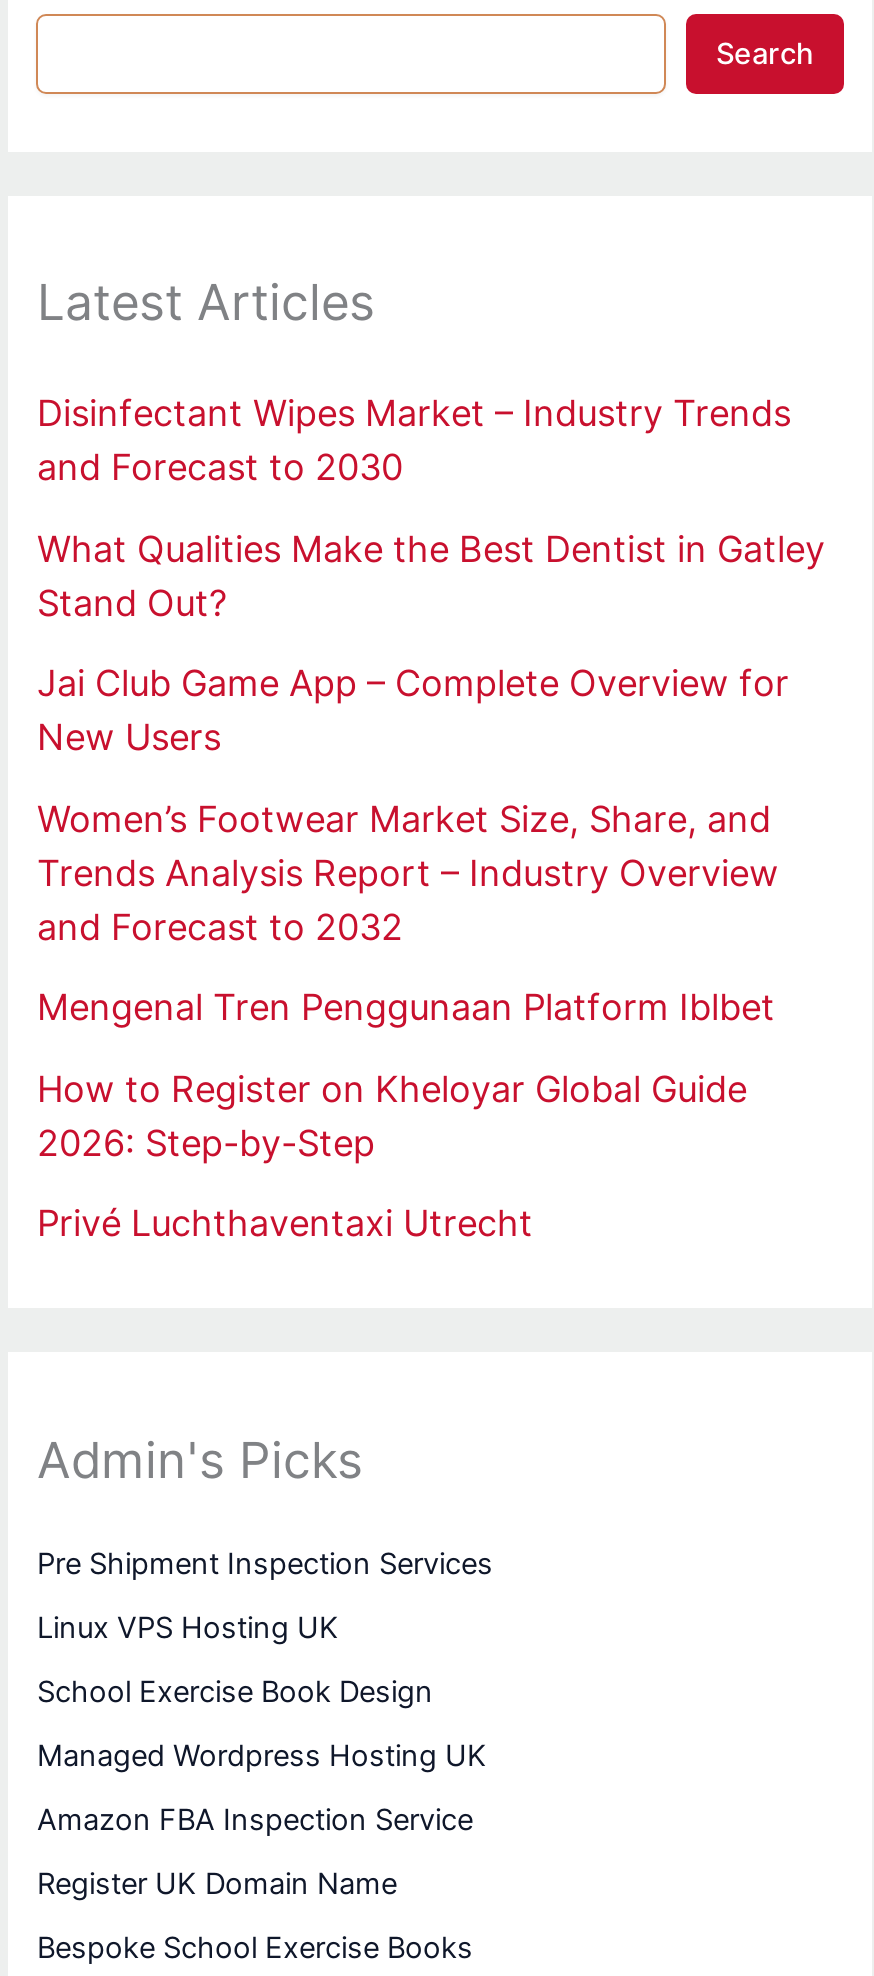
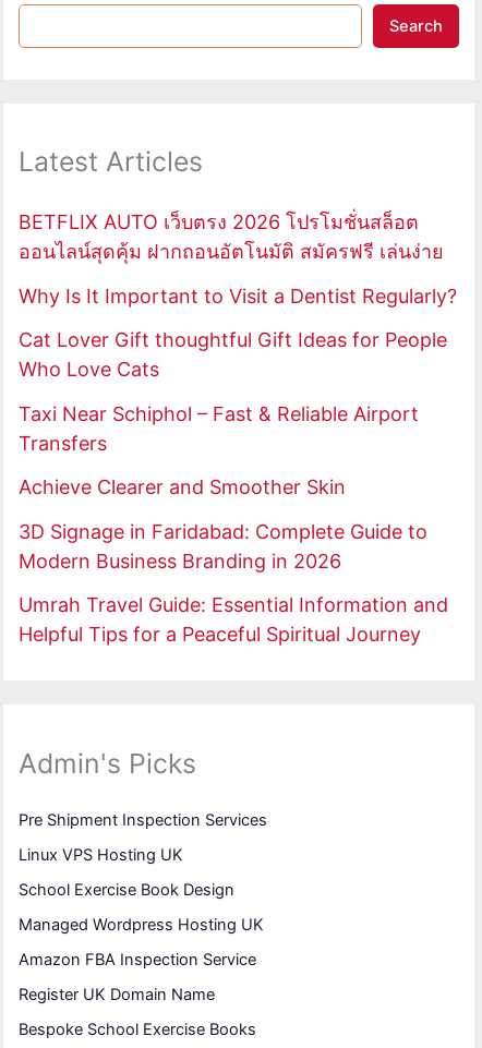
[37,393,791,489] Disinfectant Wipes Market – Industry Trends | and Forecast to 2030 -> [19,211,444,263] BETFLIX AUTO เว็บตรง 2026 โปรโมชั่นสล็อต | ออนไลน์สุดคุ้ม ฝากถอนอัตโนมัติ สมัครฟรี เล่นง่าย
[37,528,825,624] What Qualities Make the Best Dentist in Gatley | Stand Out? -> [19,284,457,307] Why Is It Important to Visit a Dentist Regularly?
[37,663,789,759] Jai Club Game App – Complete Overview for | New Users -> [19,329,448,381] Cat Lover Gift thoughtful Gift Ideas for People | Who Love Cats
[37,798,779,948] Women’s Footwear Market Size, Share, and | Trends Analysis Report – Industry Overview | and Forecast to 2032 -> [19,402,419,455] Taxi Near Schiphol – Fast & Reliable Airport | Transfers
[37,987,775,1029] Mengenal Tren Penggunaan Platform Iblbet -> [19,476,346,499] Achieve Clearer and Smoother Skin
[37,1068,747,1164] How to Register on Kheloyar Global Guide | 2026: Step-by-Step -> [19,520,428,572] 3D Signage in Faridabad: Complete Guide to | Modern Business Branding in 2026
[37,1203,533,1245] Privé Luchthaventaxi Utrecht -> [19,594,449,646] Umrah Travel Guide: Essential Information and | Helpful Tips for a Peaceful Spiritual Journey

